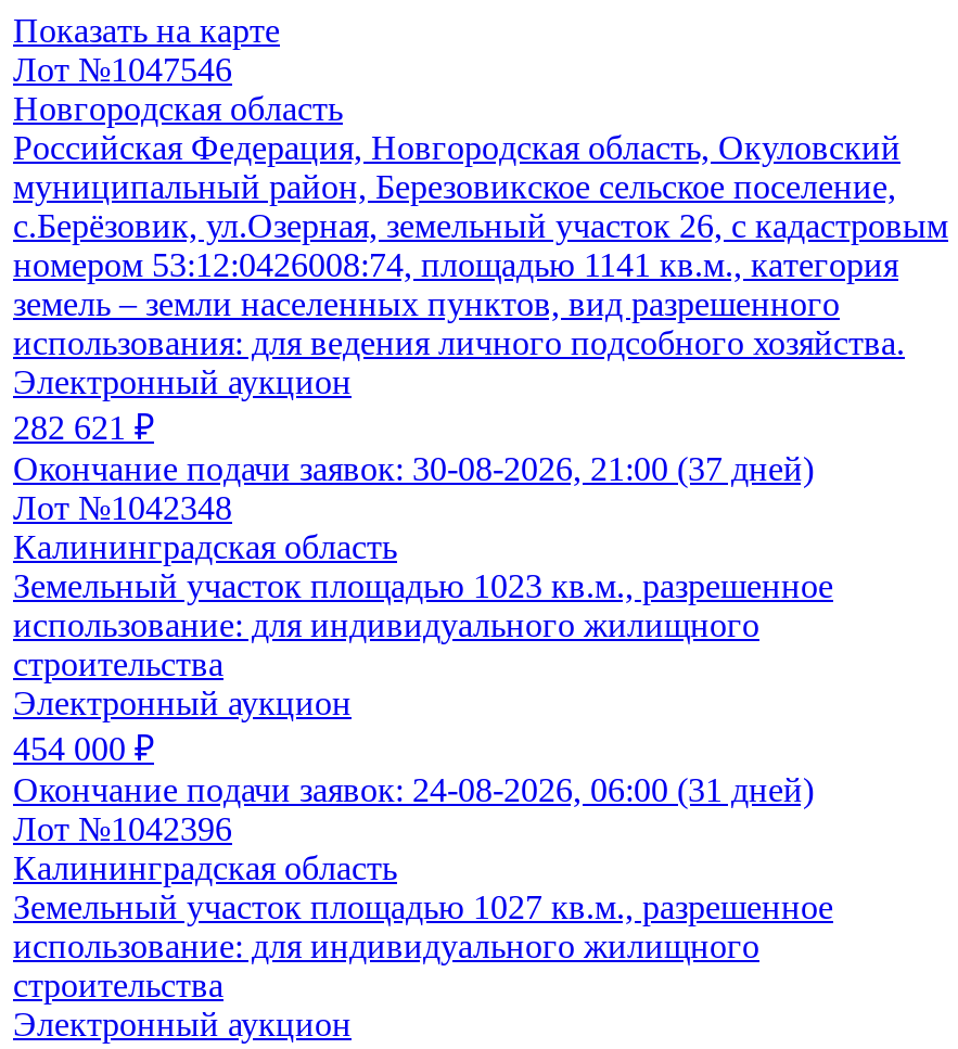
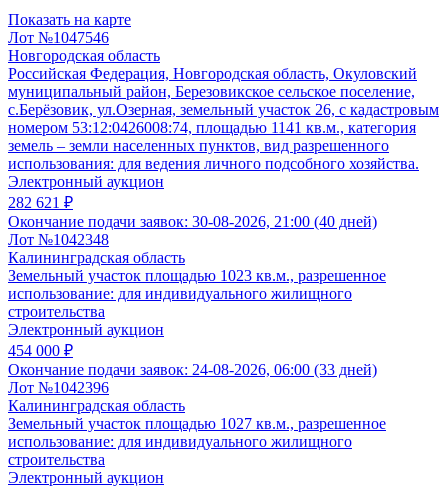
[13,450,814,487] Окончание подачи заявок: 30-08-2026, 21:00 (37 дней) -> [8,213,377,230] Окончание подачи заявок: 30-08-2026, 21:00 (40 дней)
[13,772,814,808] Окончание подачи заявок: 24-08-2026, 06:00 (31 дней) -> [8,361,377,378] Окончание подачи заявок: 24-08-2026, 06:00 (33 дней)

